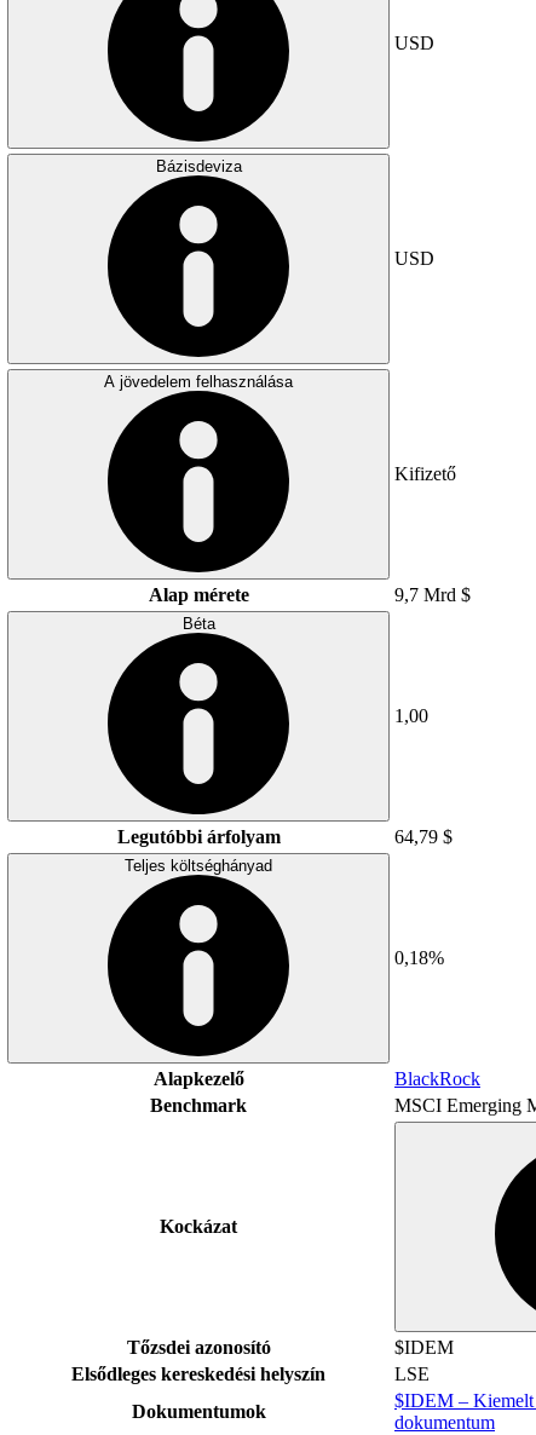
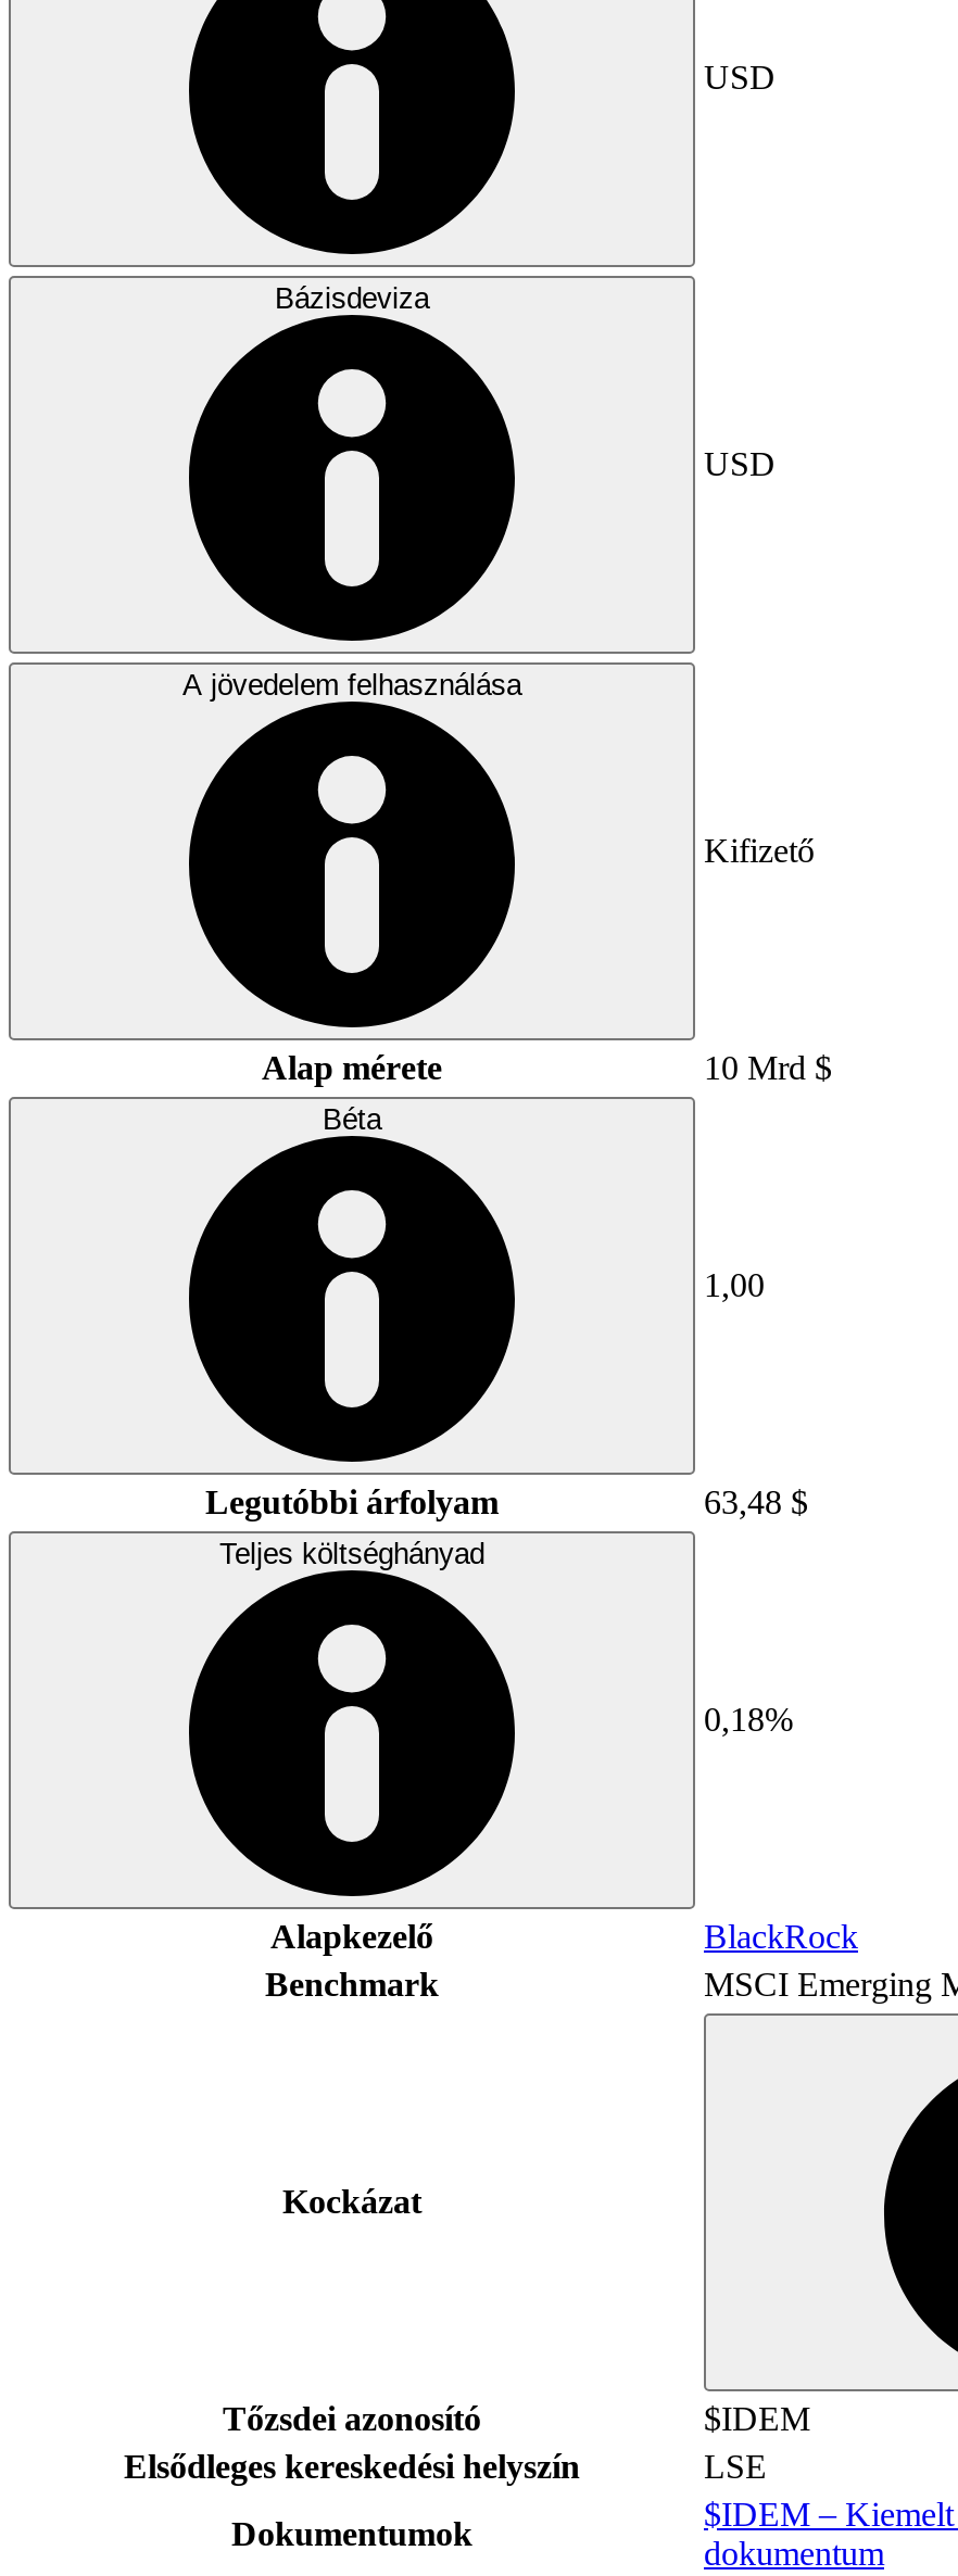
[394,584,471,604] 9,7 Mrd $ -> [704,1048,832,1085] 10 Mrd $
[394,826,453,846] 64,79 $ -> [704,1483,808,1520] 63,48 $

